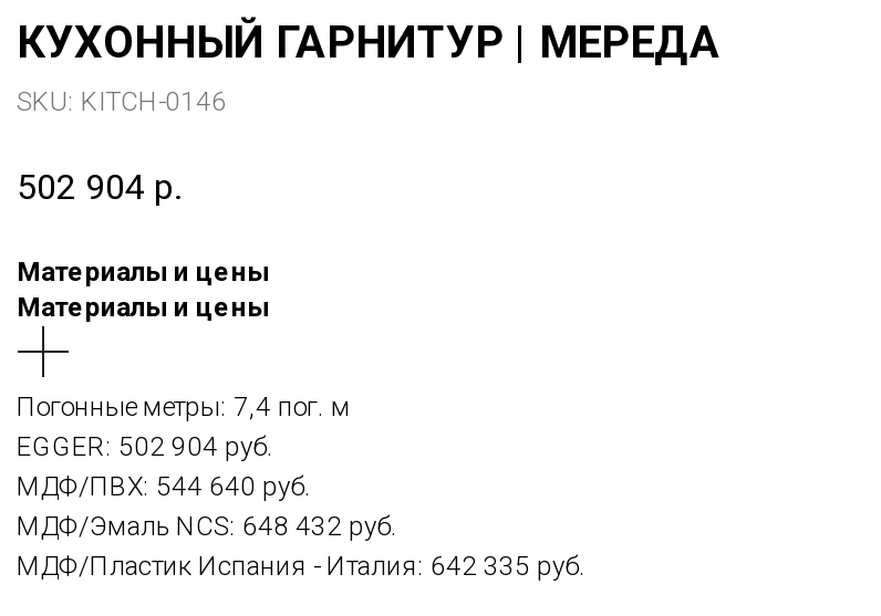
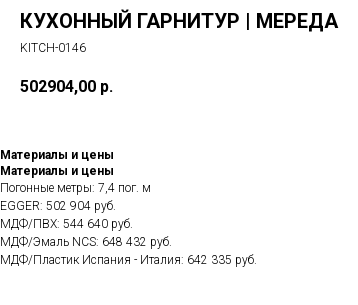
[17,86,227,117] SKU: KITCH-0146 -> [20,41,86,55] KITCH-0146
[17,167,180,209] 502 904 р. -> [20,77,113,96] 502904,00 р.
moved [17,257,269,324] -> [0,148,114,178]: Материалы и цены | Материалы и цены

